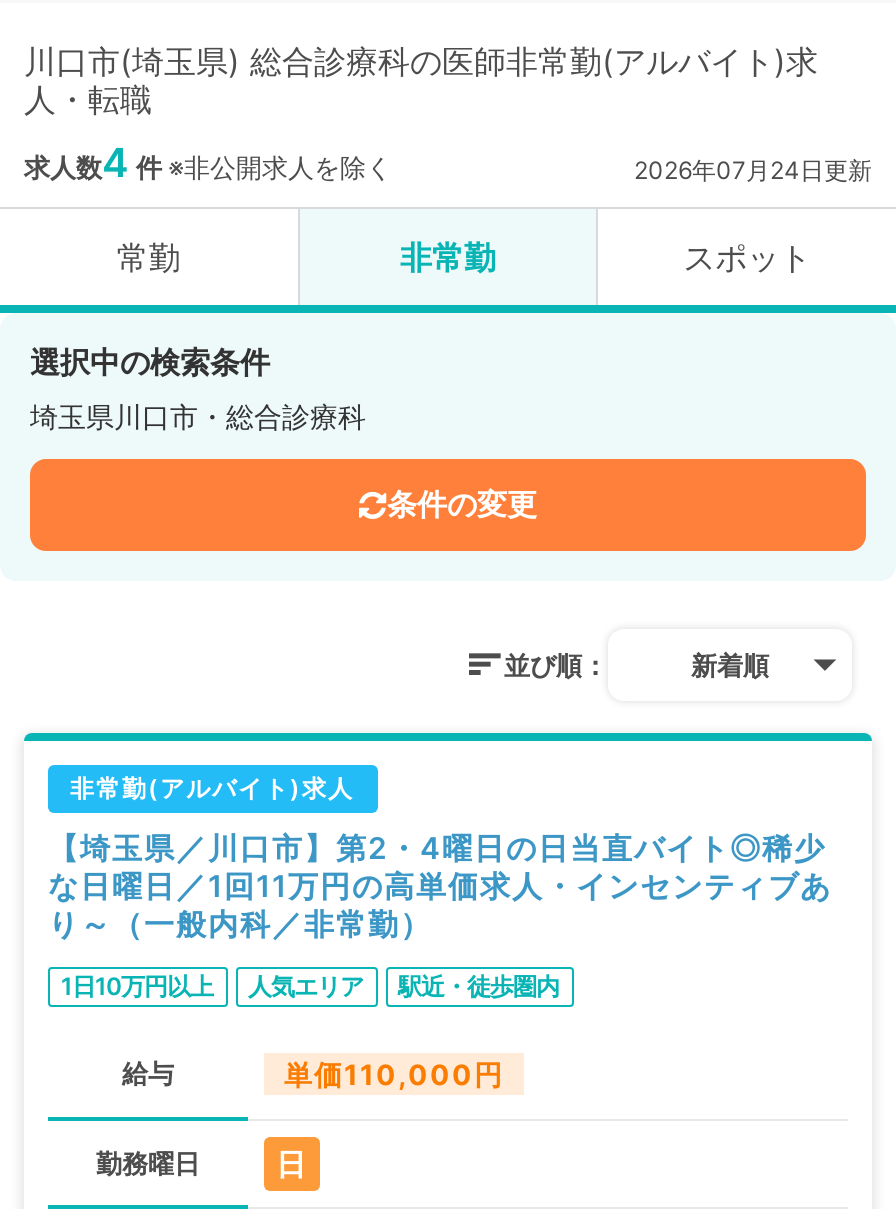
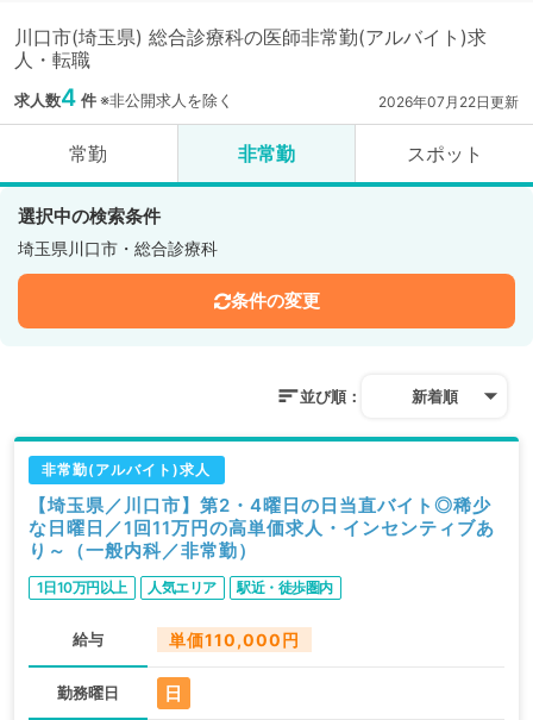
[634,155,872,185] 2026年07月24日更新 -> [378,93,519,111] 2026年07月22日更新

